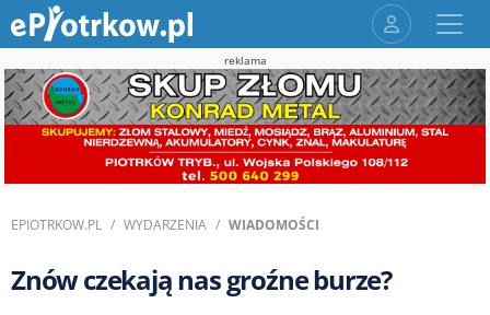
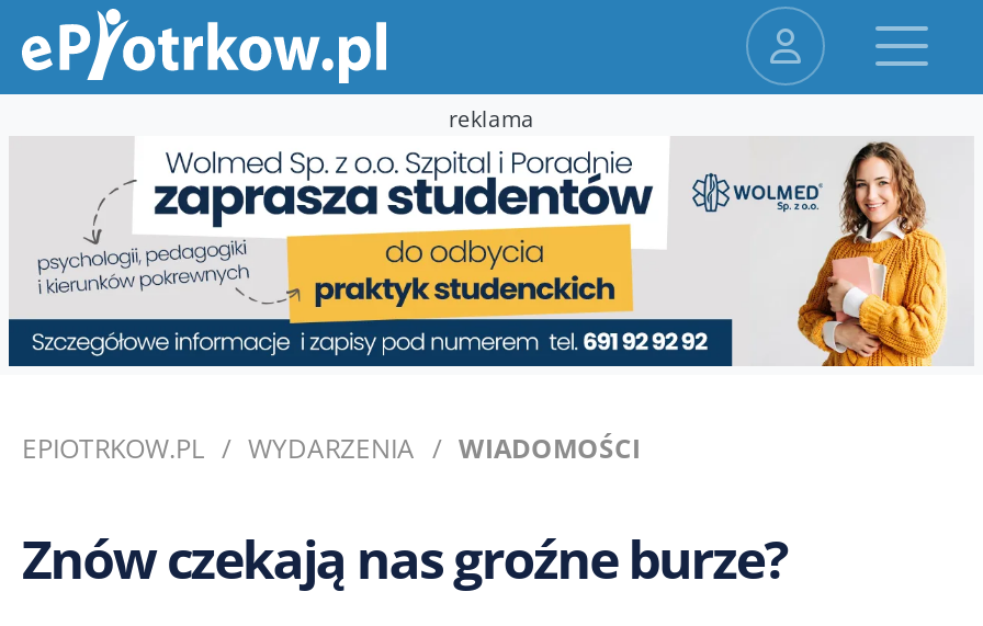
[3,68,487,185] [image] -> [7,136,974,368] [image]

